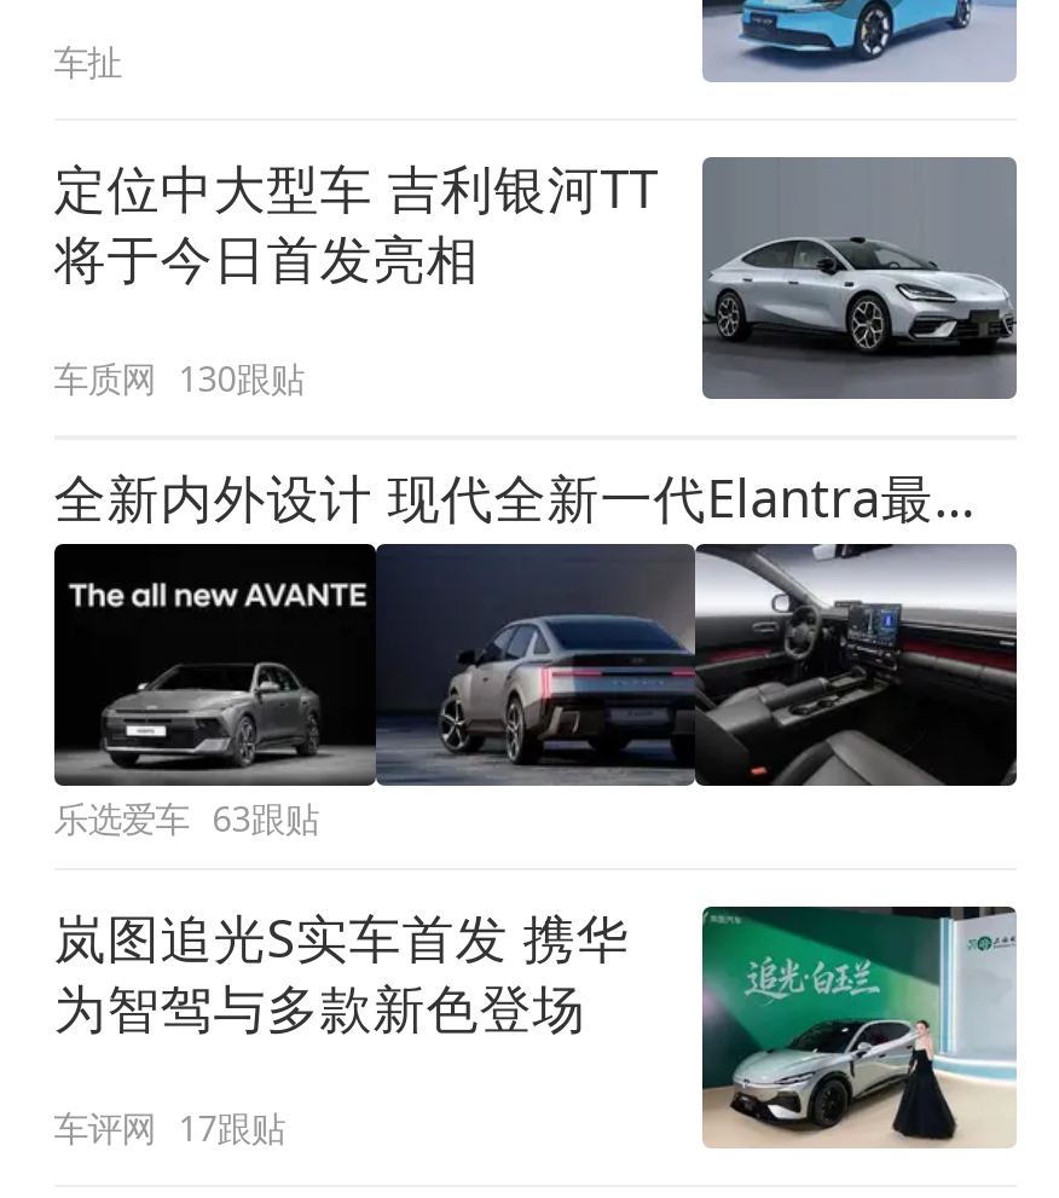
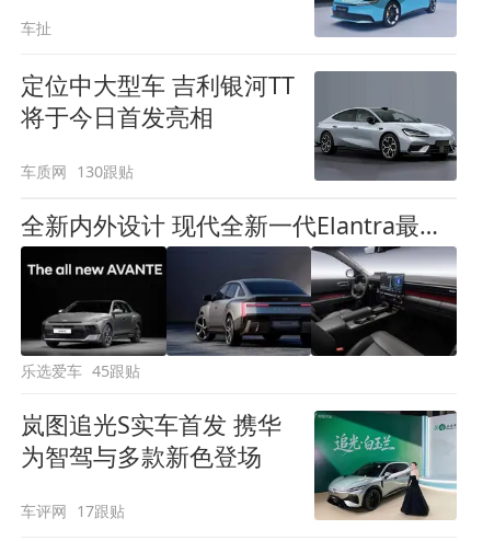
[54,797,319,843] 乐选爱车 63跟贴 -> [20,361,141,382] 乐选爱车 45跟贴

